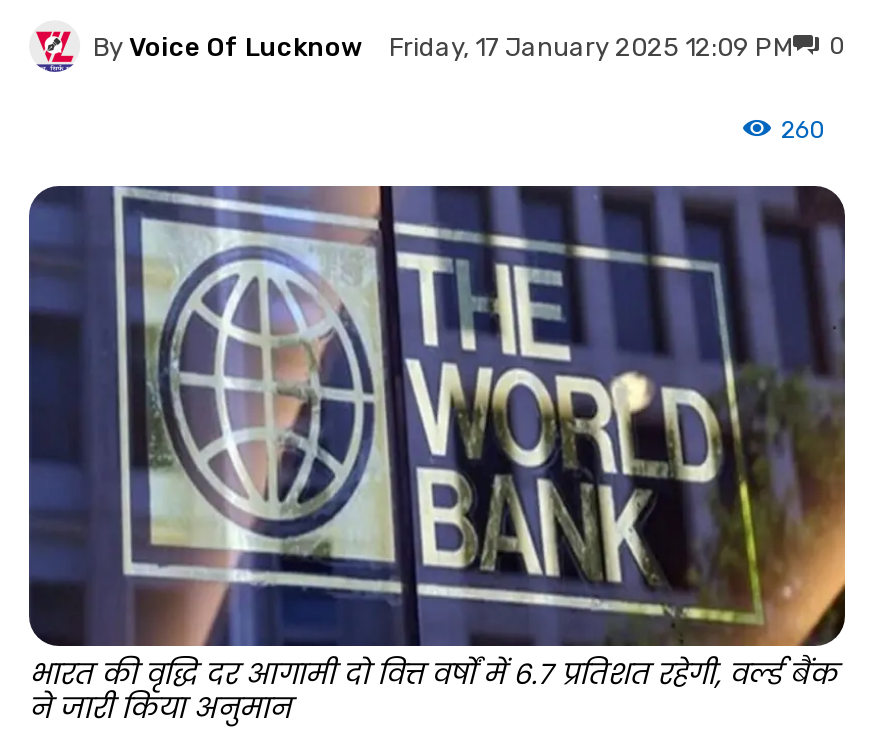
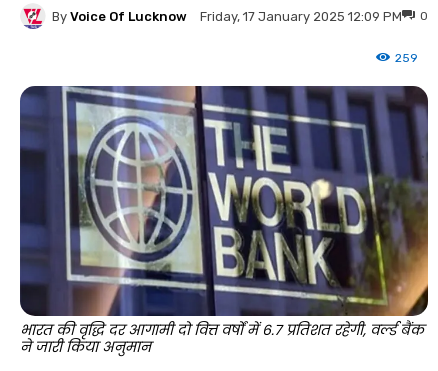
[781,117,825,145] 260 -> [395,51,418,65] 259

